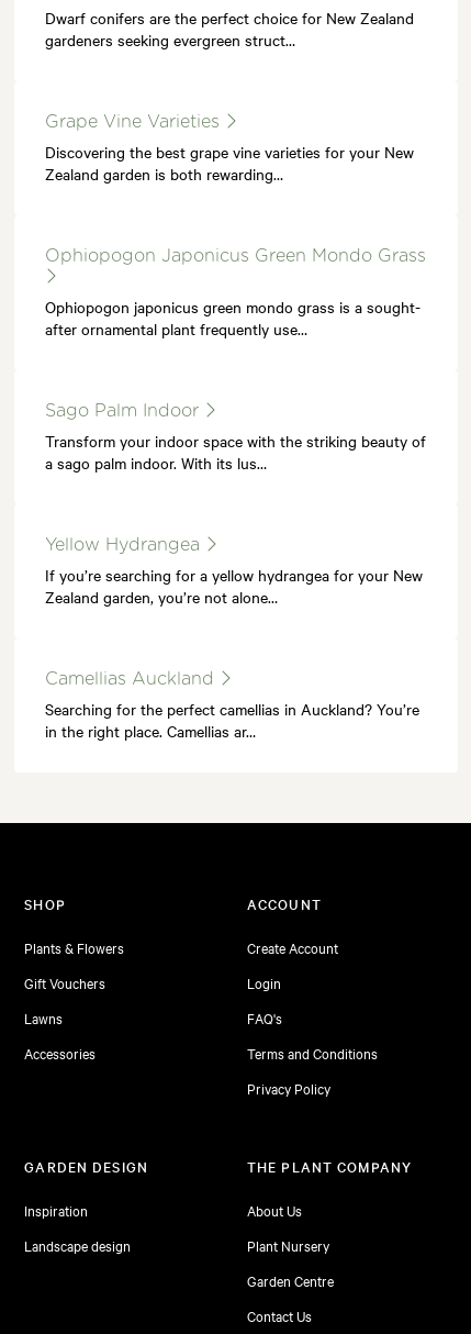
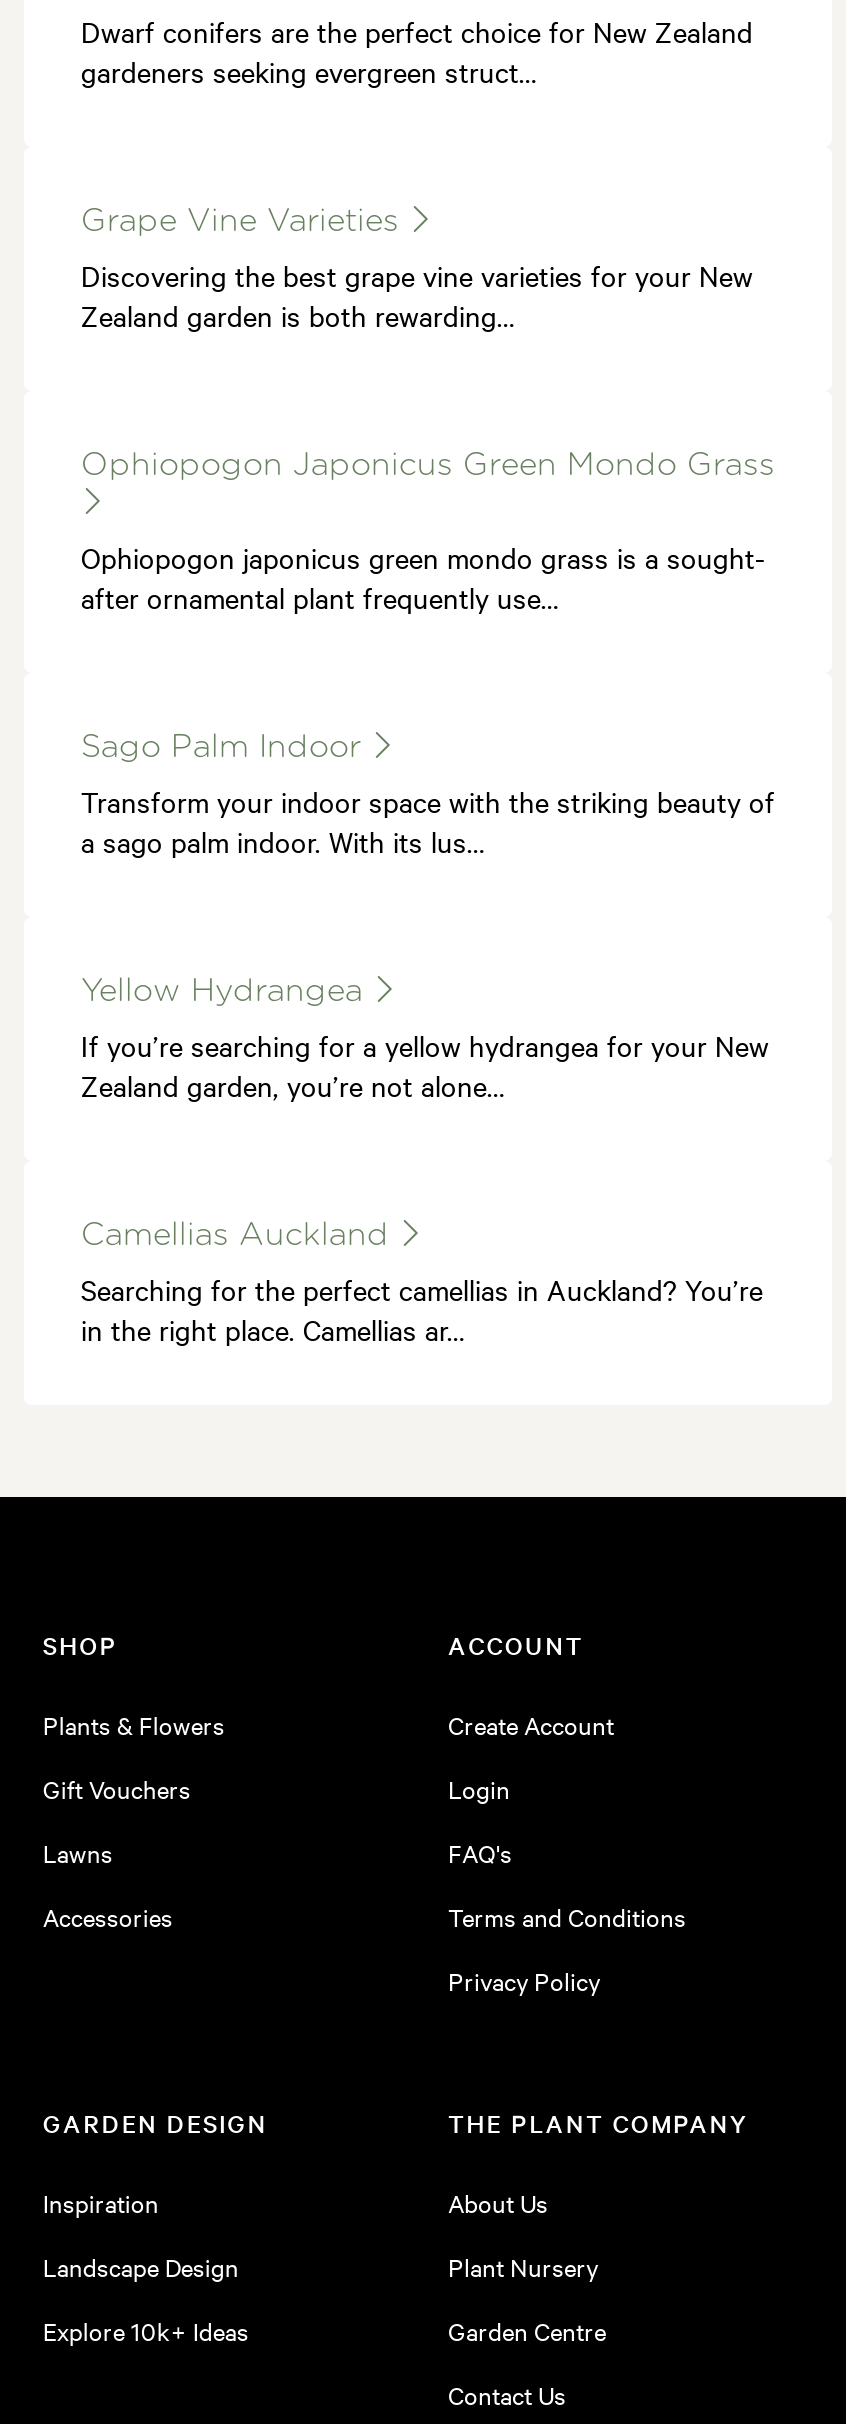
[25,1235,131,1255] Landscape design -> [43,2247,249,2347] Landscape Design | Explore 10k+ Ideas

